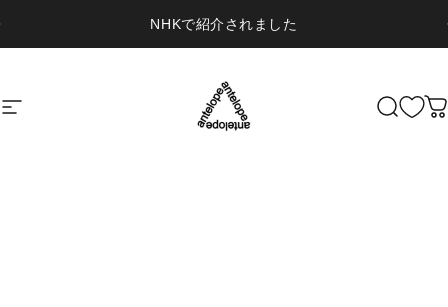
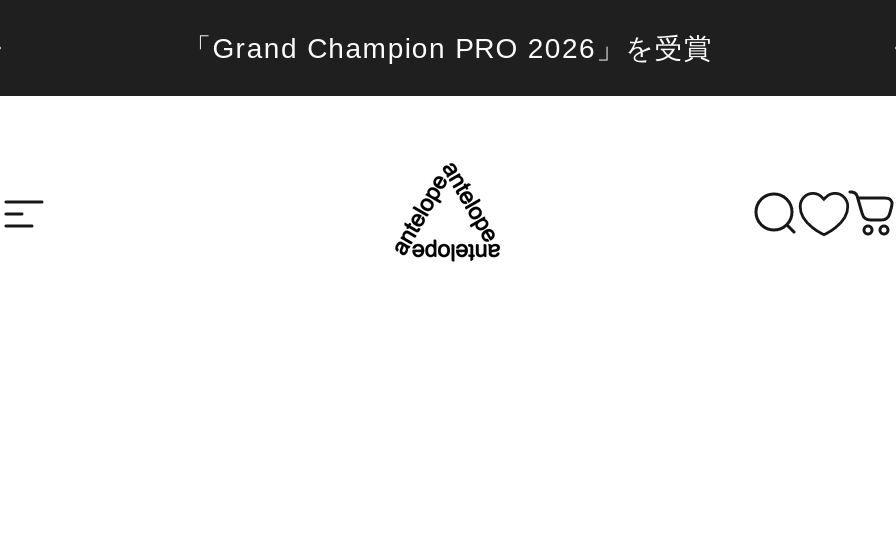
[150,15,298,31] NHKで紹介されました -> [183,31,713,63] 「Grand Champion PRO 2026」を受賞

